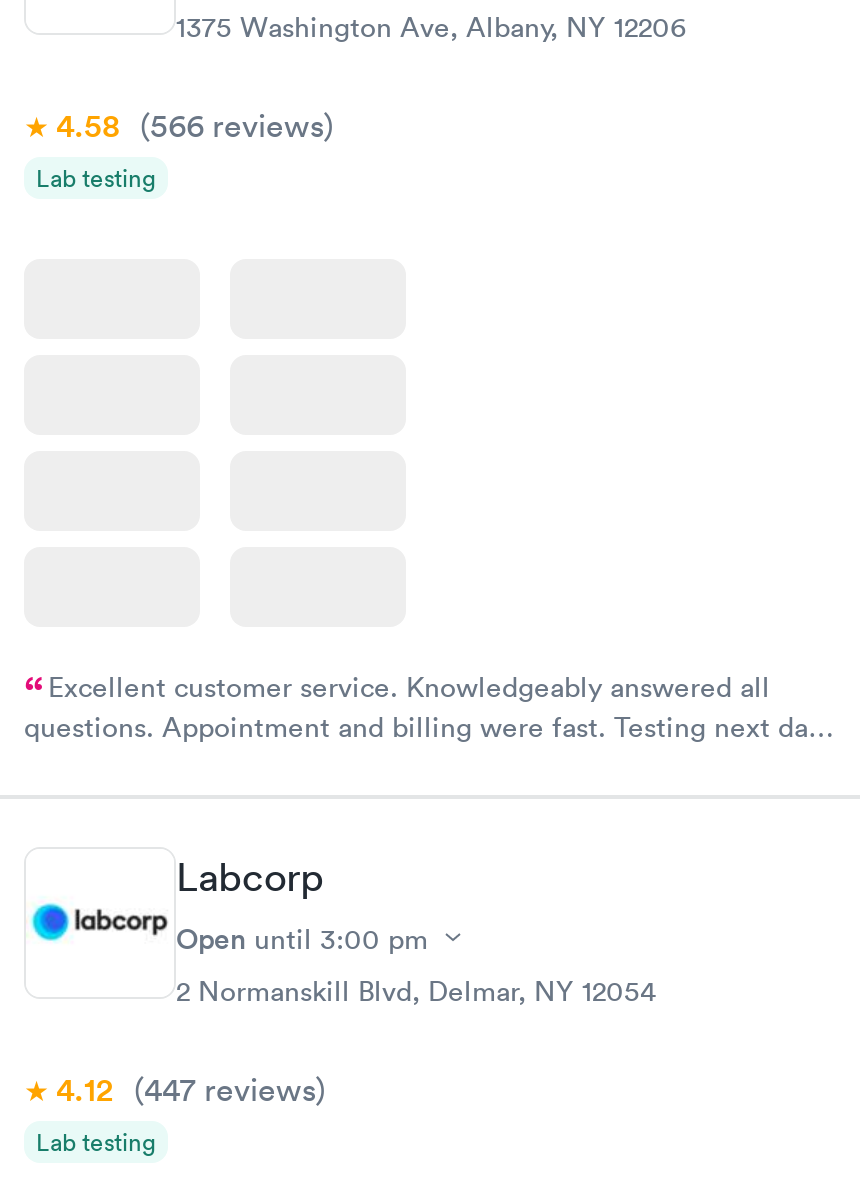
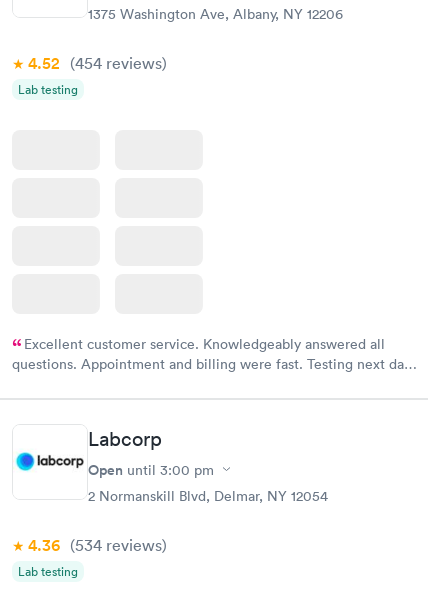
[56,105,334,147] 4.58 (566 reviews) -> [28,53,167,74] 4.52 (454 reviews)
[56,1068,326,1110] 4.12 (447 reviews) -> [28,534,167,555] 4.36 (534 reviews)

